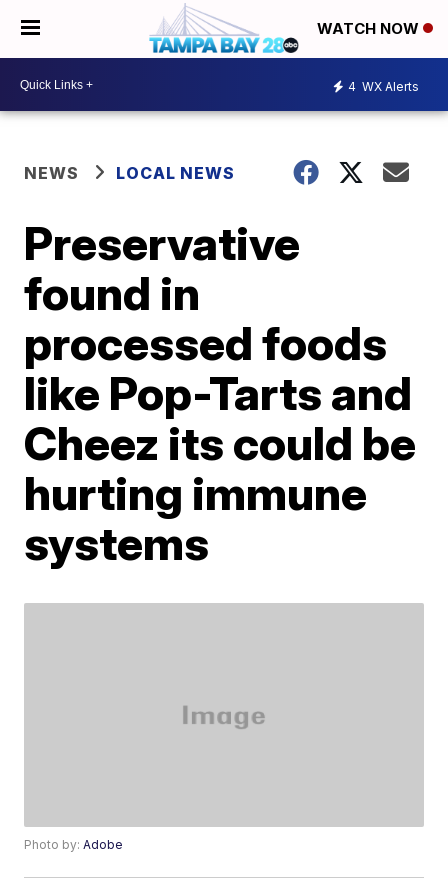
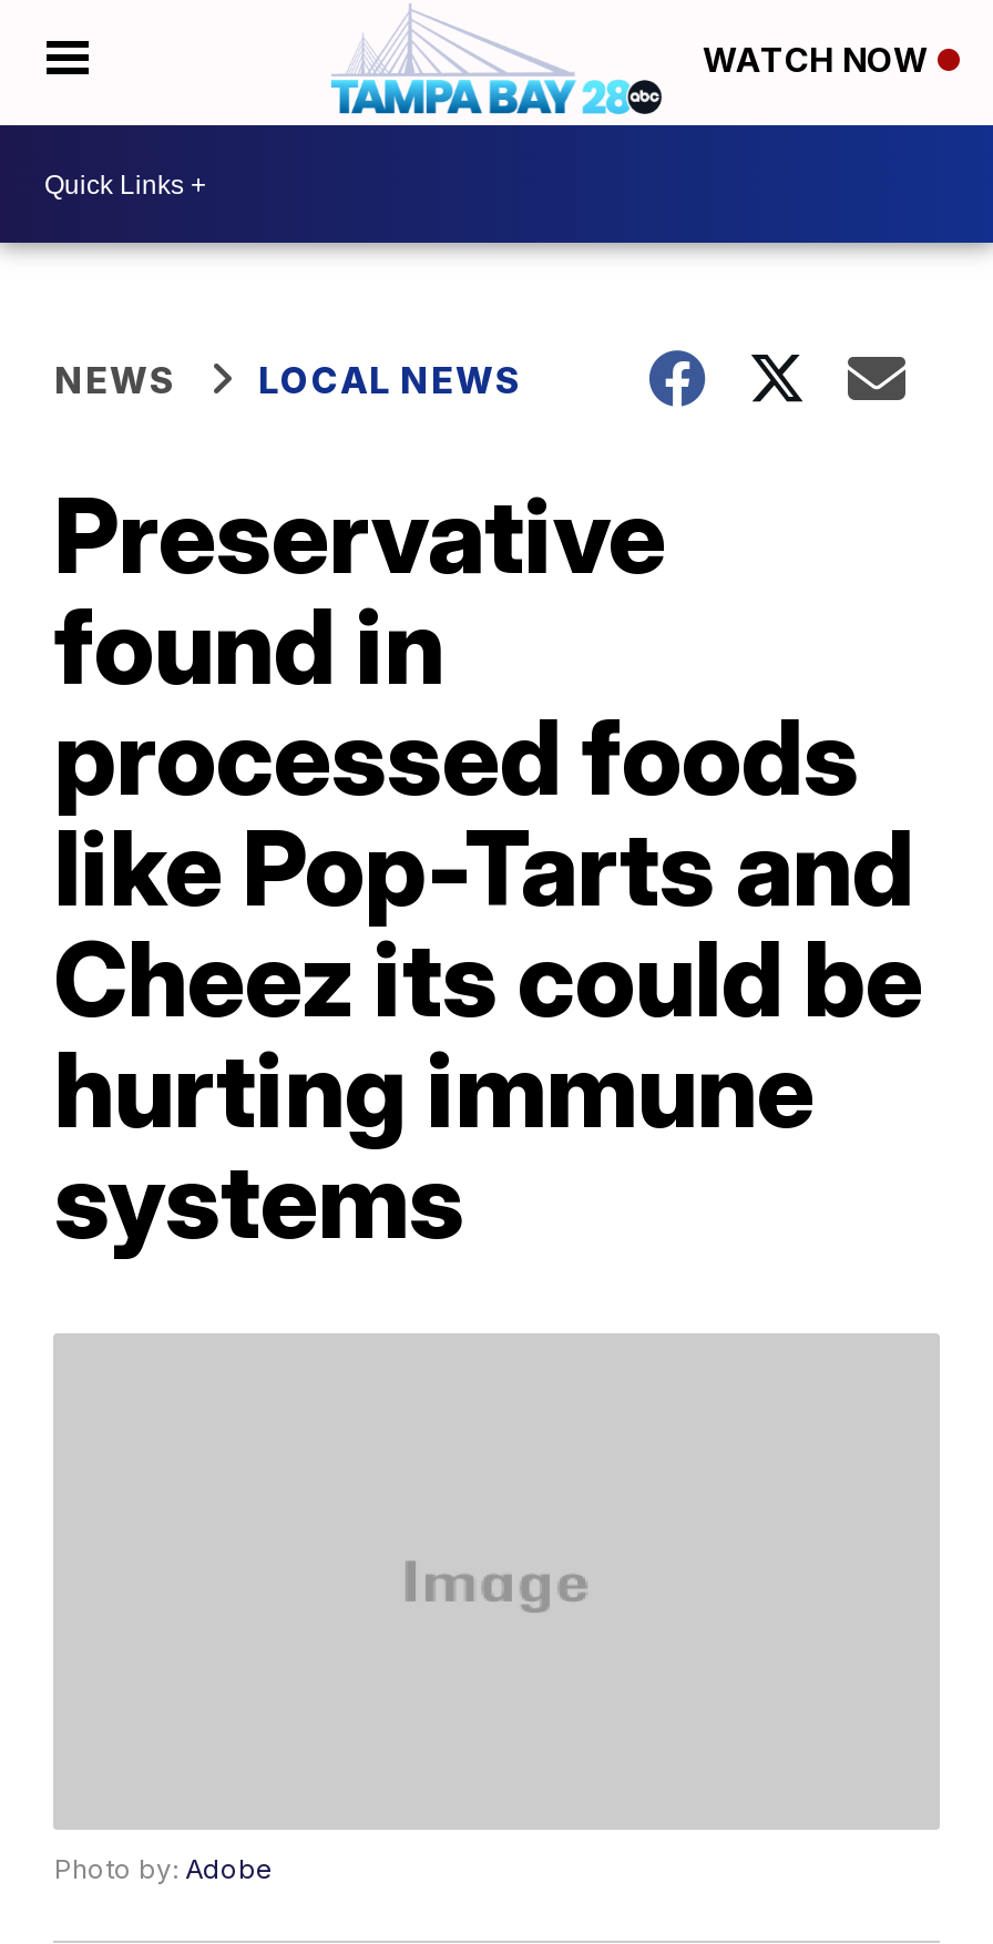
[348,78,419,93] 4 WX Alerts -> none

